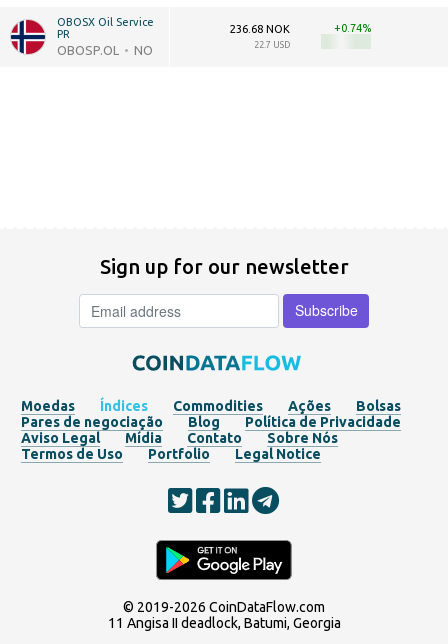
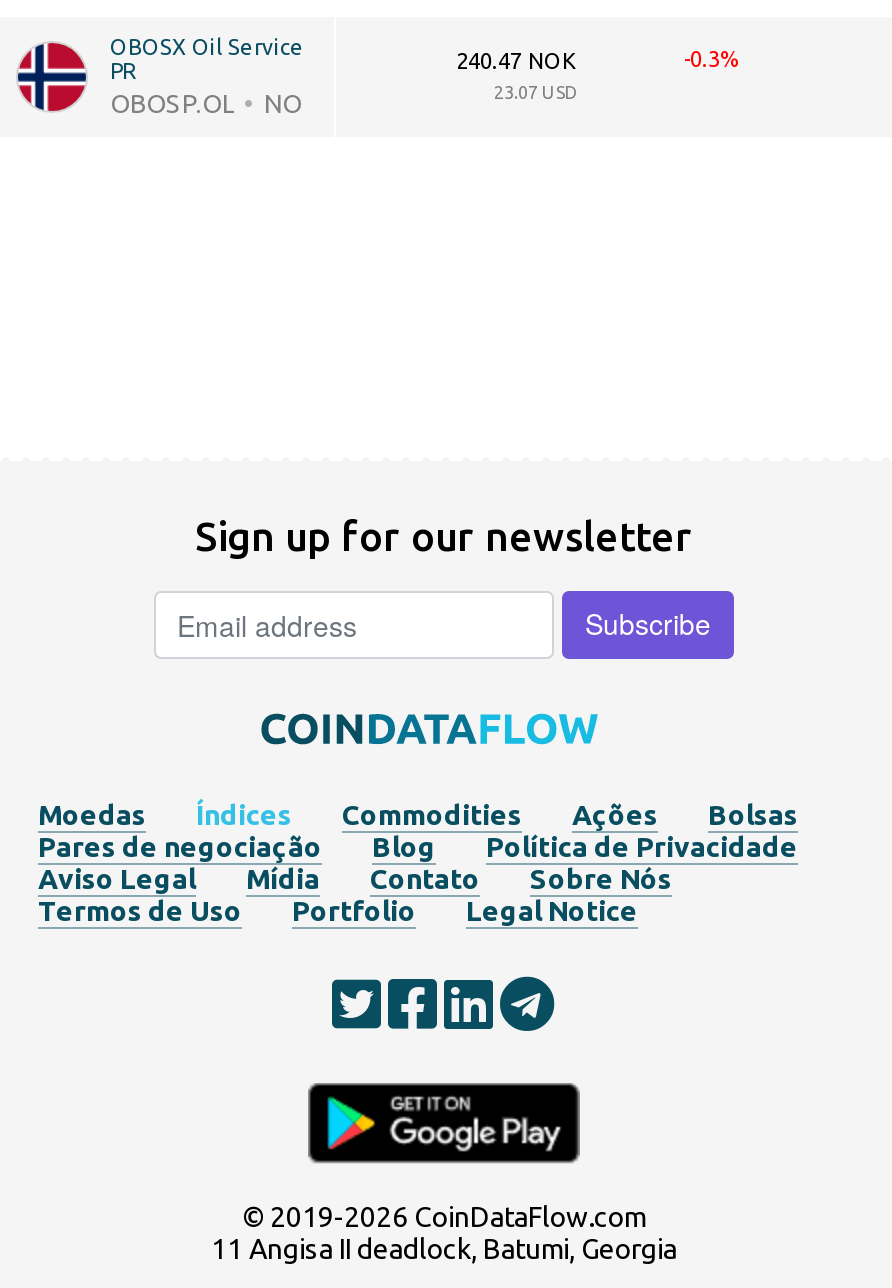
[230,23,290,35] 236.68 NOK -> [456,49,576,73] 240.47 NOK
[334,22,362,34] +0.74 -> [684,47,720,71] -0.3
[254,40,290,50] 22.7 USD -> [494,83,576,103] 23.07 USD

